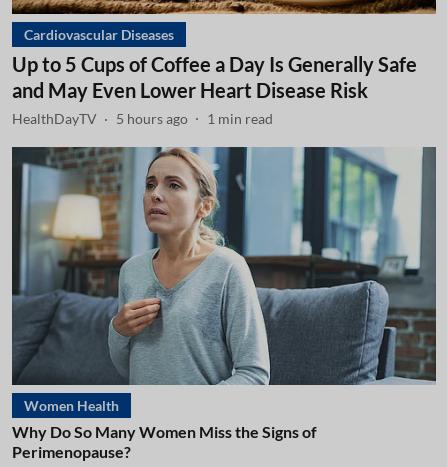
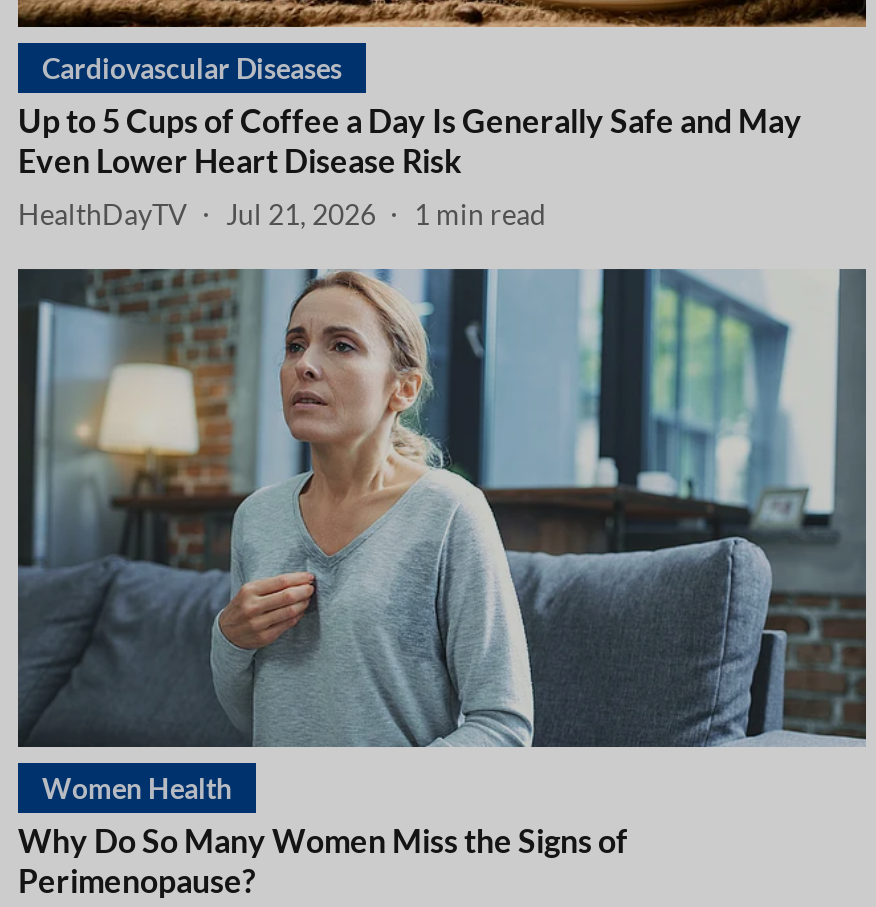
[12,110,273,127] HealthDayTV 5 hours ago 1 min read -> [18,196,546,230] HealthDayTV Jul 21, 2026 1 min read

